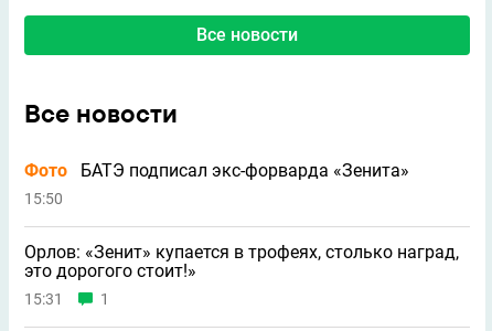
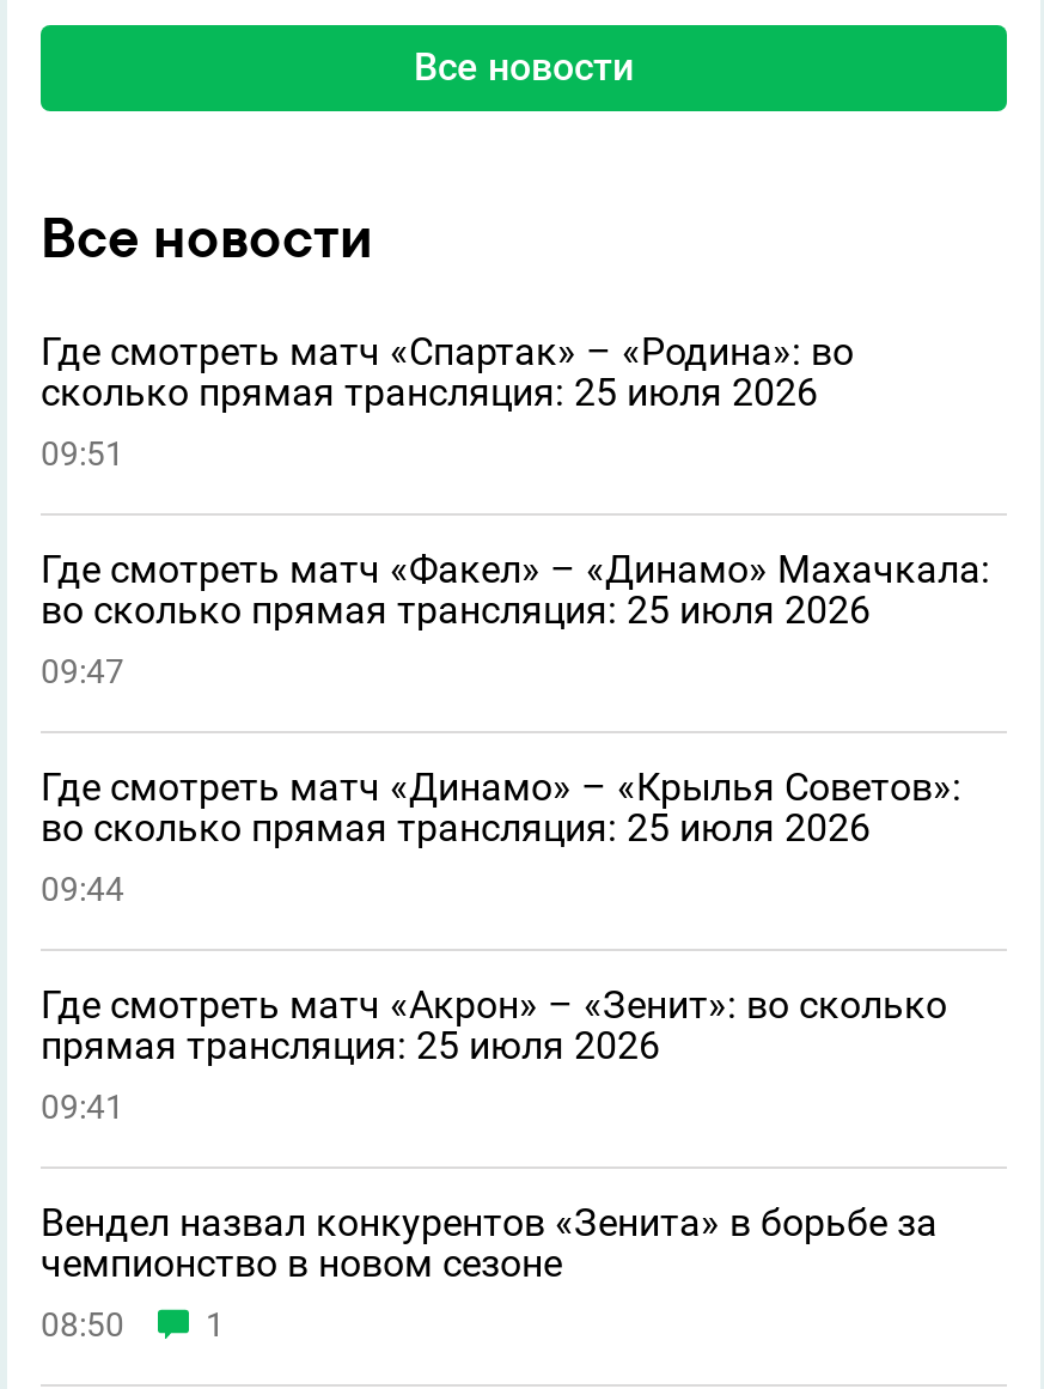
[24,159,459,307] Фото | БАТЭ подписал экс-форварда «Зенита» | 15:50 | Орлов: «Зенит» купается в трофеях, столько наград, | это дорогого стоит!» | 15:31 -> [41,328,990,1342] Где смотреть матч «Спартак» – «Родина»: во | сколько прямая трансляция: 25 июля 2026 | 09:51 | Где смотреть матч «Факел» – «Динамо» Махачкала: | во сколько прямая трансляция: 25 июля 2026 | 09:47 | Где смотреть матч «Динамо» – «Крылья Советов»: | во сколько прямая трансляция: 25 июля 2026 | 09:44 | Где смотреть матч «Акрон» – «Зенит»: во сколько | прямая трансляция: 25 июля 2026 | 09:41 | Вендел назвал конкурентов «Зенита» в борьбе за | чемпионство в новом сезоне | 08:50

